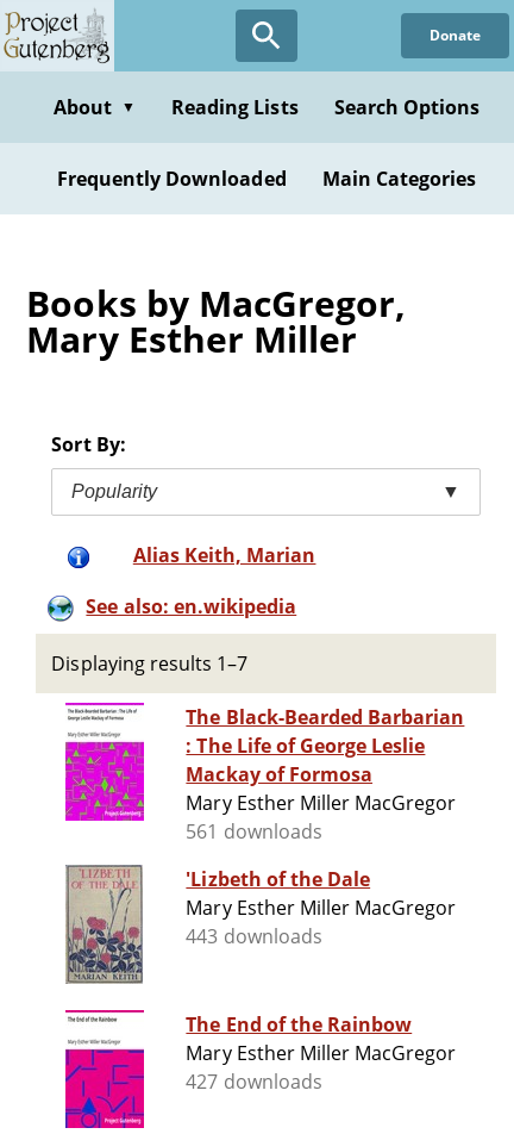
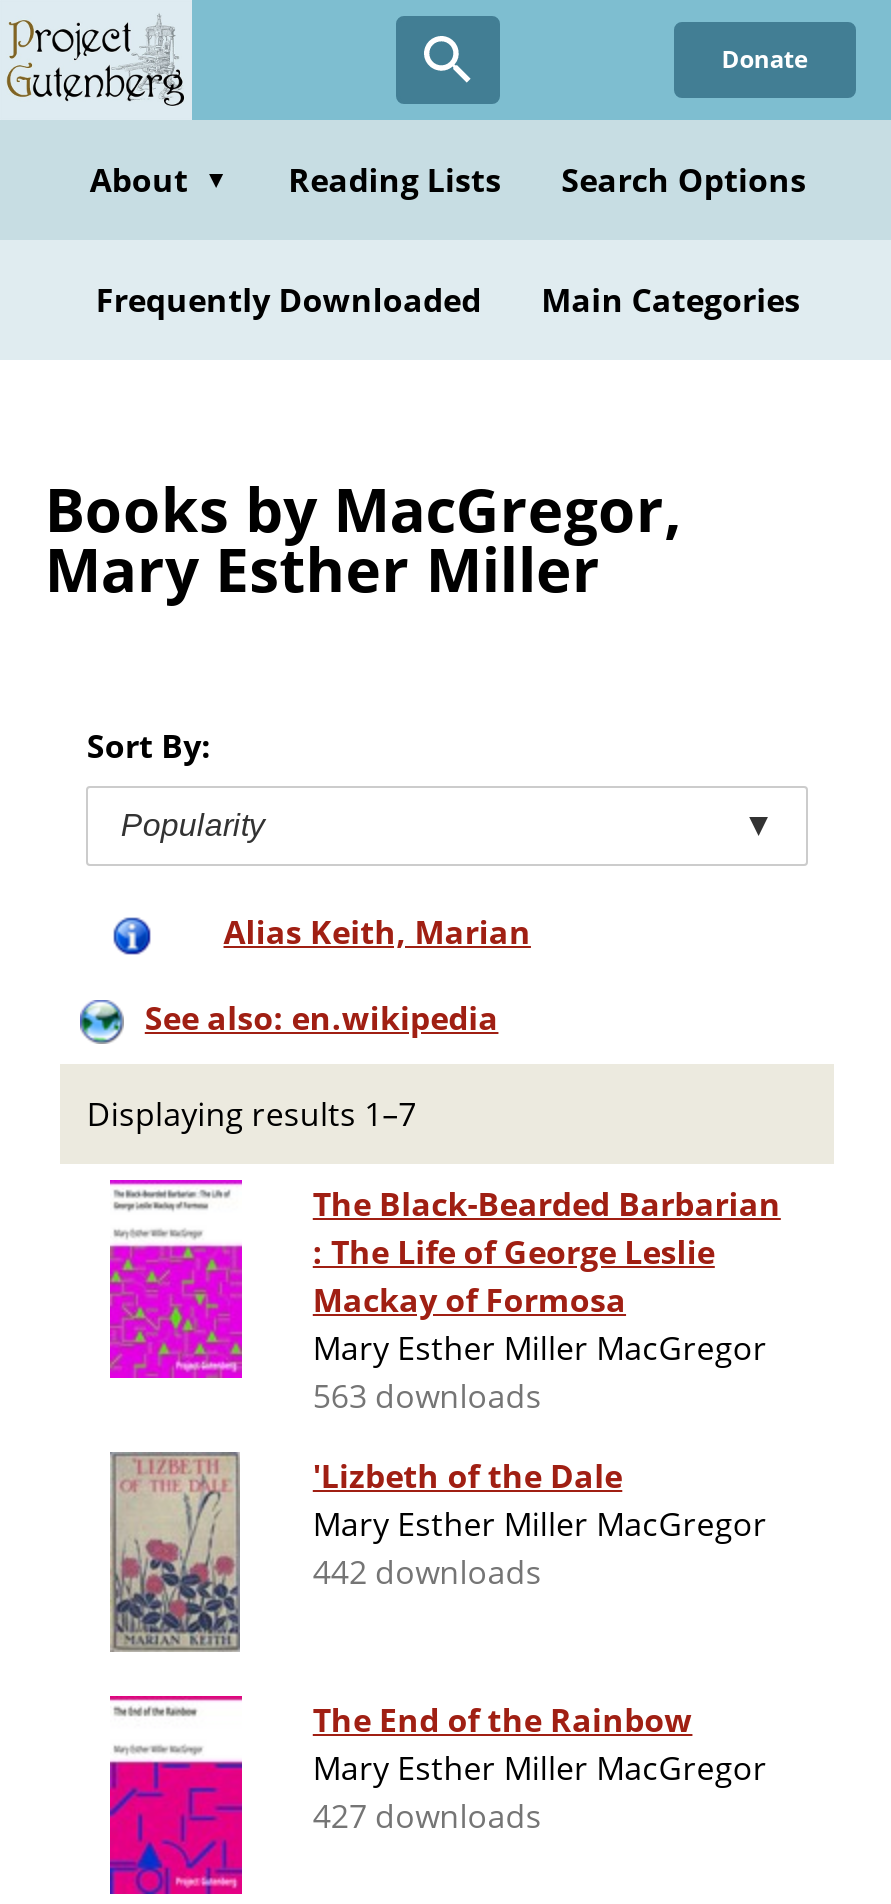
[186,819,322,845] 561 downloads -> [313,1374,542,1418] 563 downloads
[186,923,322,950] 443 downloads -> [313,1550,542,1594] 442 downloads

